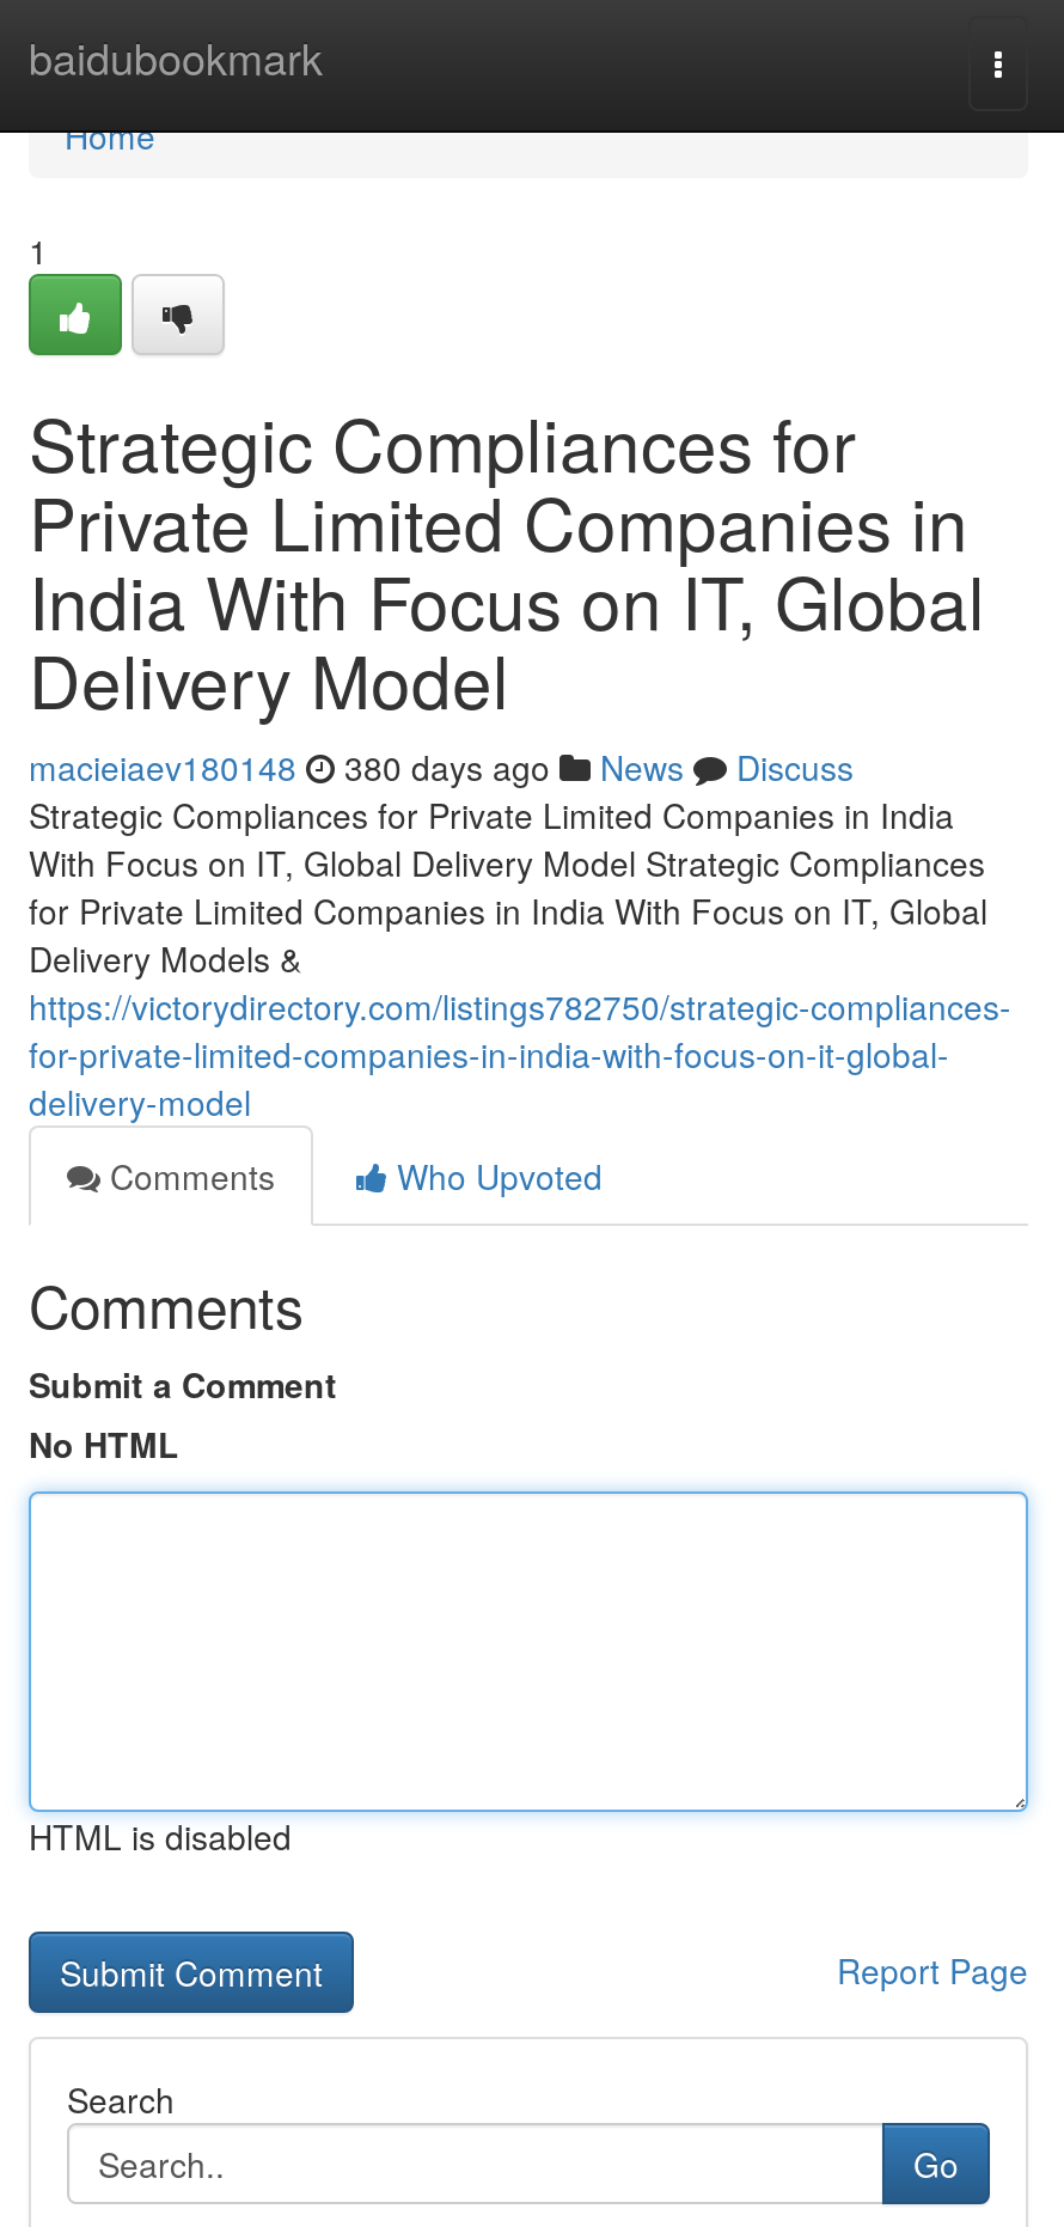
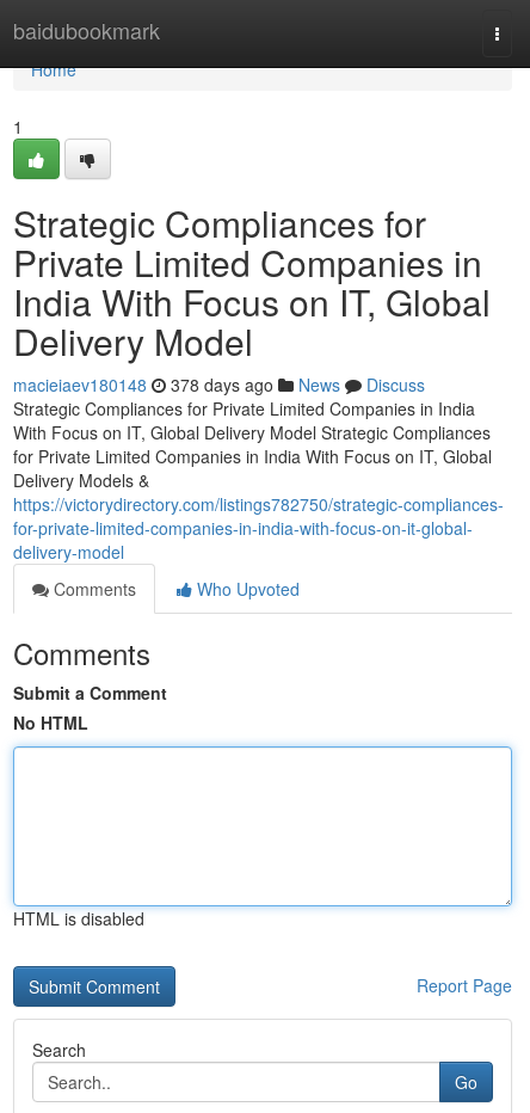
[29,743,854,791] macieiaev180148 380 days ago News Discuss -> [13,373,425,396] macieiaev180148 378 days ago News Discuss

